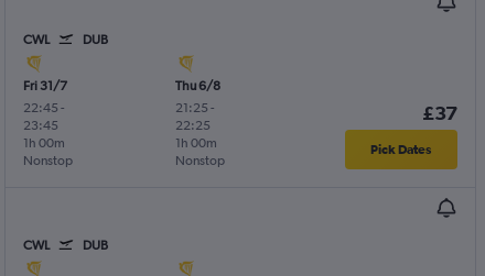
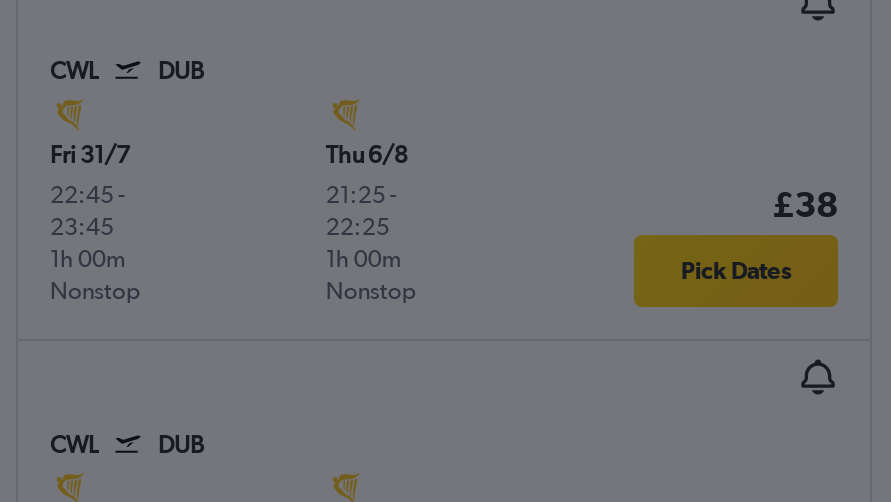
[422,101,457,123] £37 -> [772,183,838,223] £38

